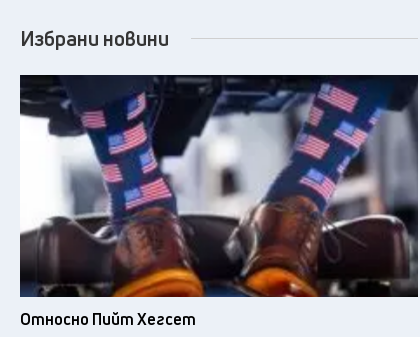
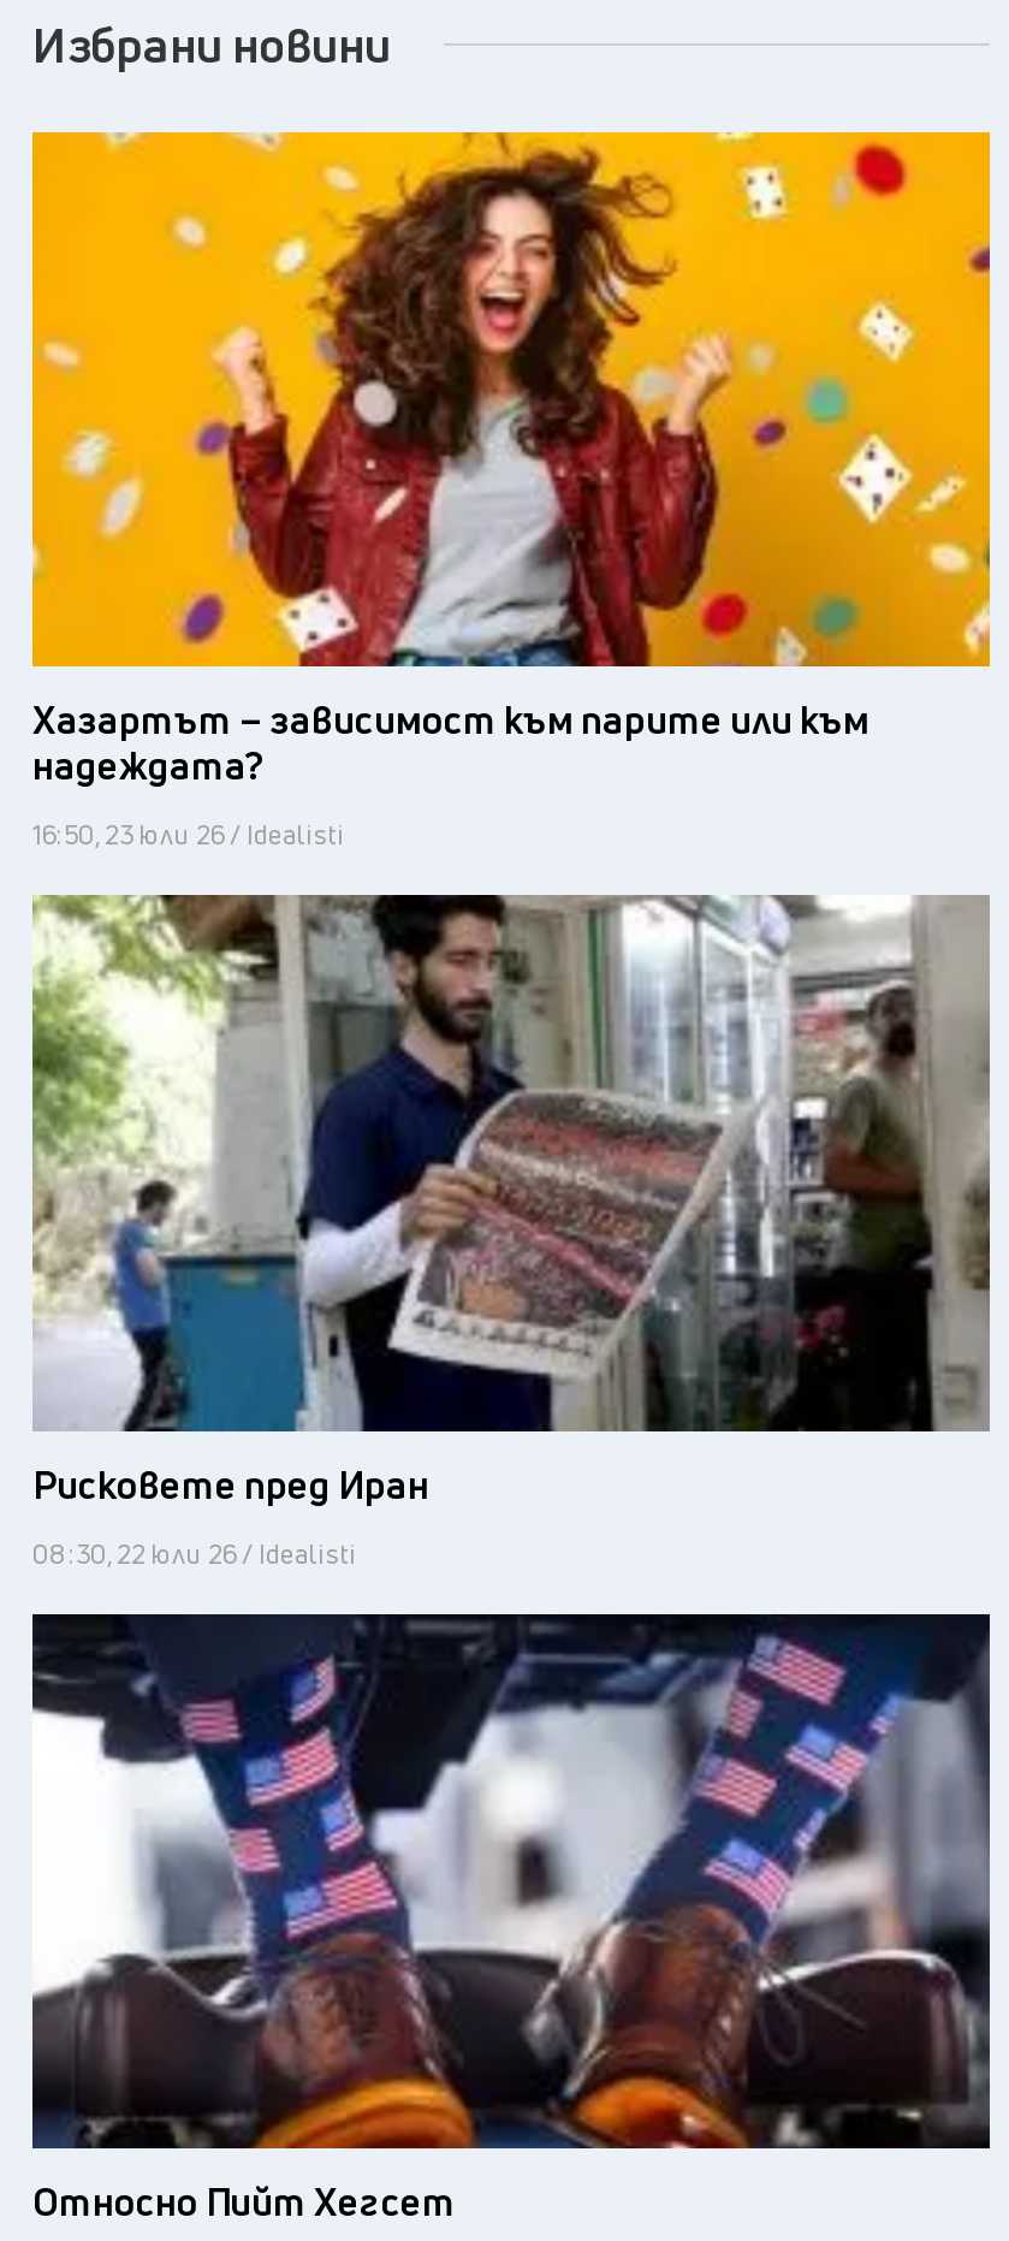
none -> [30,130,992,852] [image] | Хазартът – зависимост към парите или към | надеждата? | 16:50, 23 юли 26 / Idealisti
none -> [30,893,992,1570] [image] | Рисковете пред Иран | 08:30, 22 юли 26 / Idealisti

